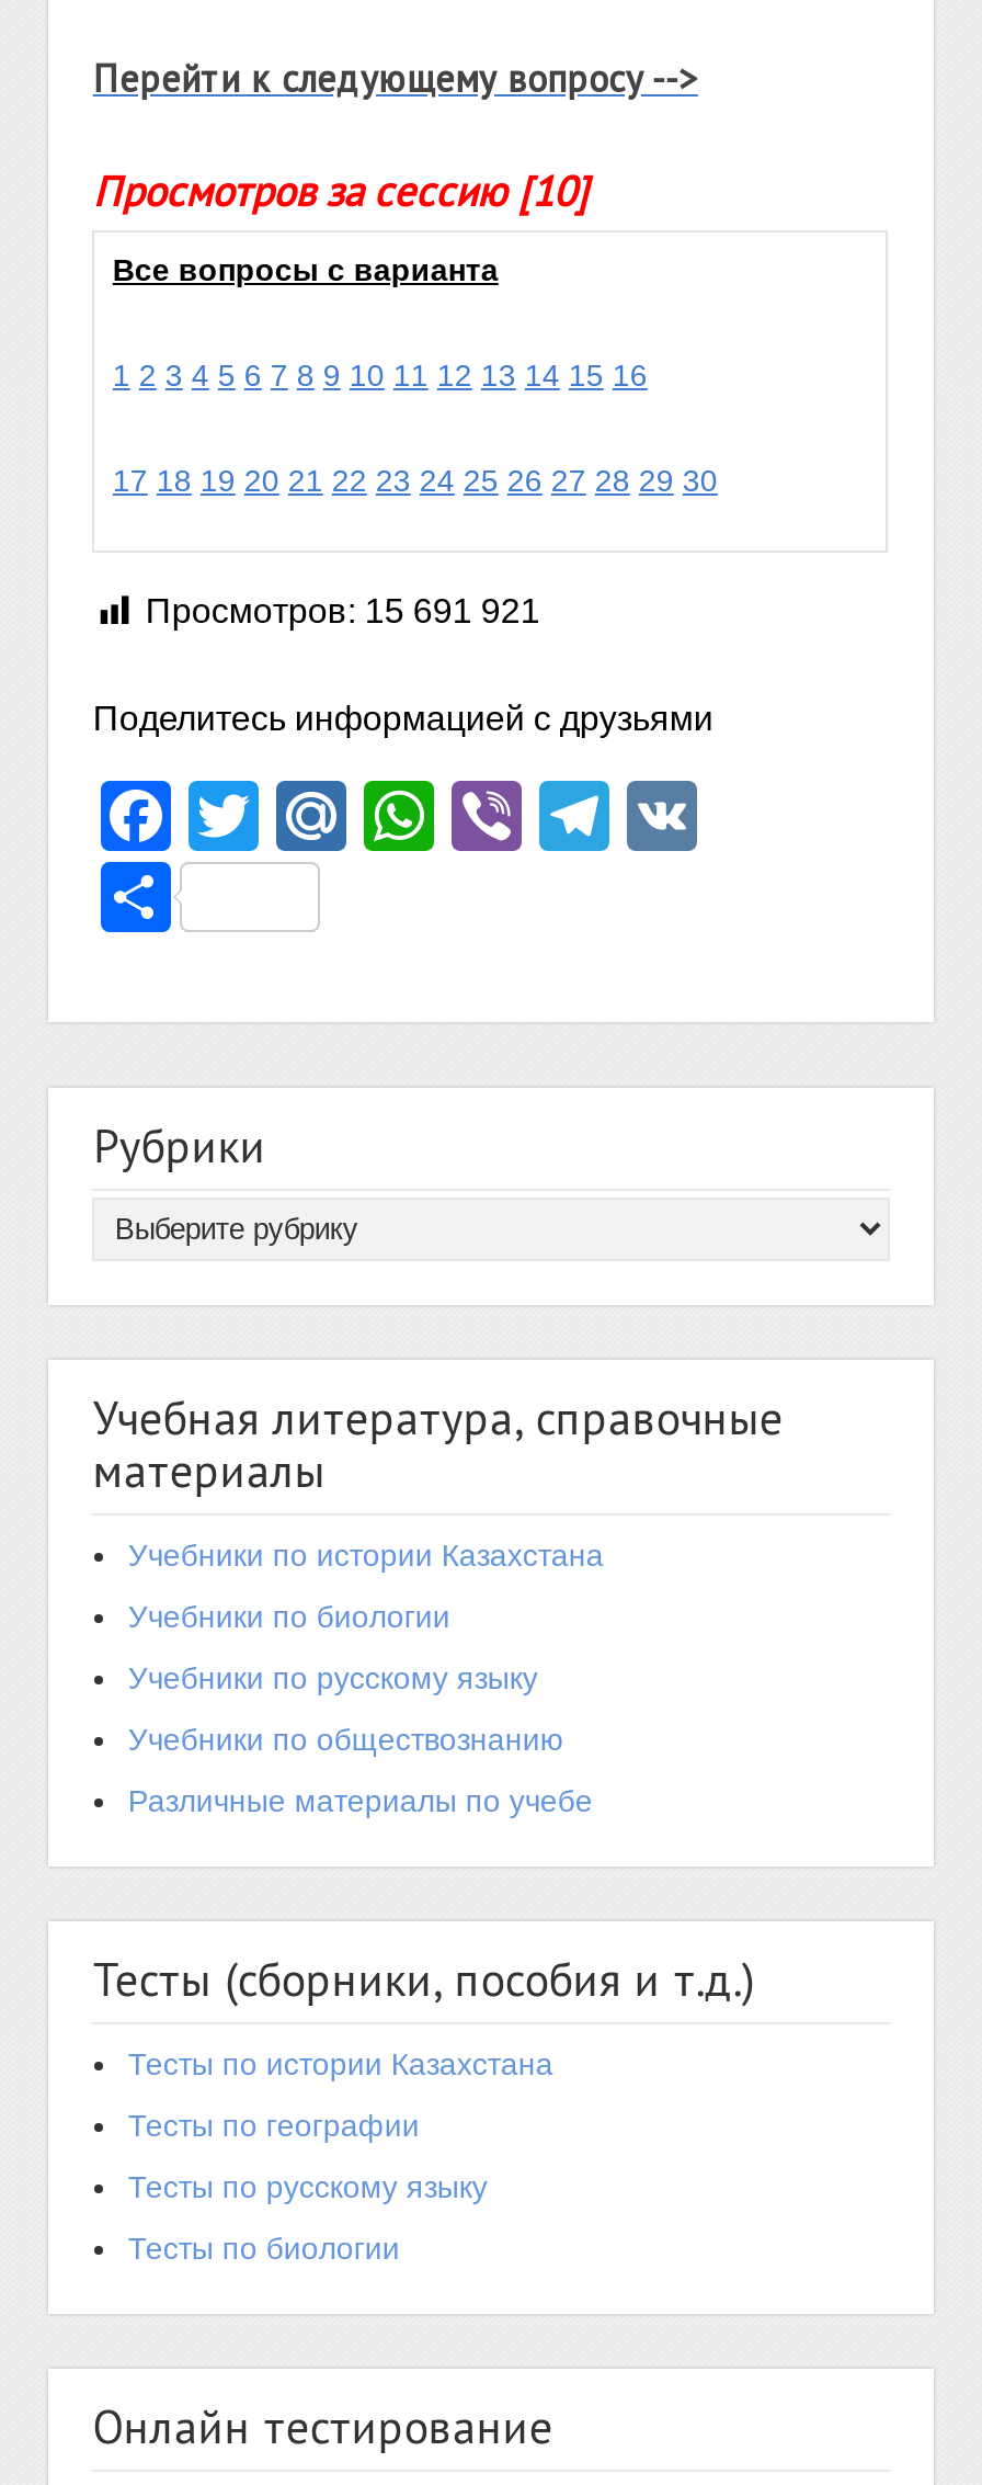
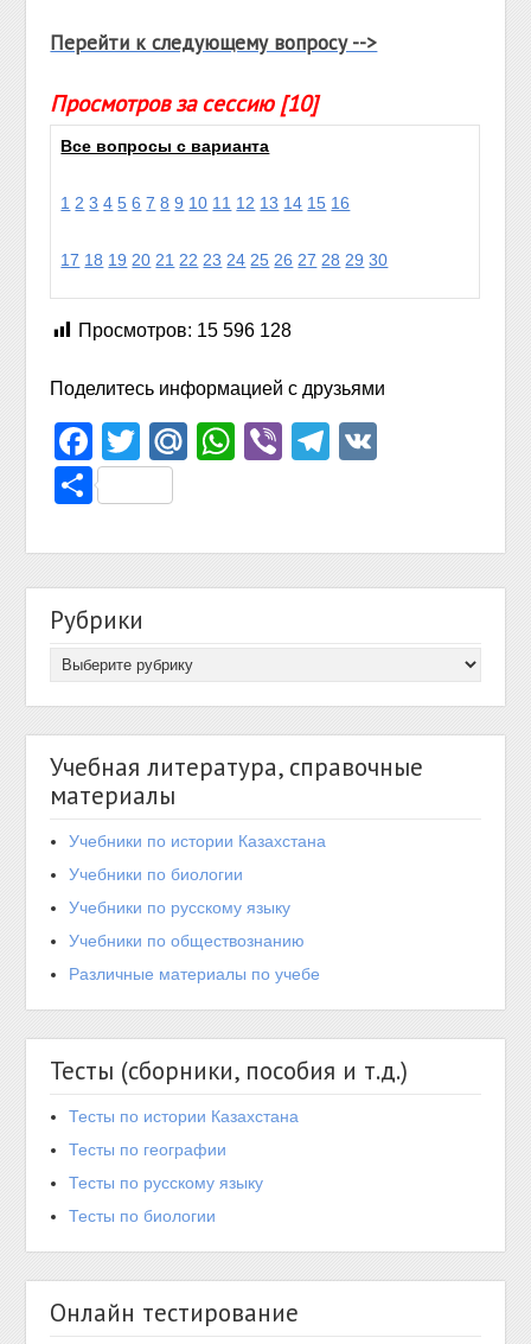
[146,592,540,629] Просмотров: 15 691 921 -> [79,320,292,340] Просмотров: 15 596 128

